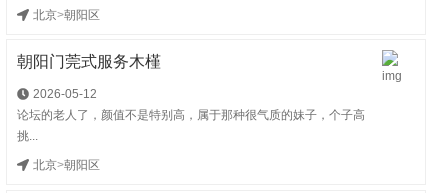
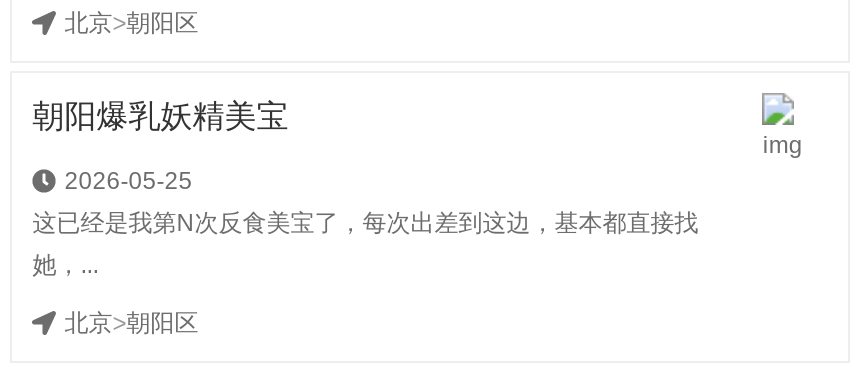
[17,53,161,70] 朝阳门莞式服务木槿 -> [32,100,288,134] 朝阳爆乳妖精美宝
[33,87,97,101] 2026-05-12 -> [64,168,192,196] 2026-05-25
[17,108,365,122] 论坛的老人了，颜值不是特别高，属于那种很气质的妹子，个子高 -> [32,210,698,238] 这已经是我第N次反食美宝了，每次出差到这边，基本都直接找
[17,129,38,143] 挑... -> [32,252,98,280] 她，...

